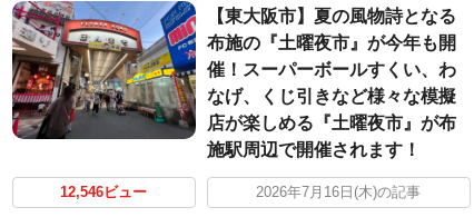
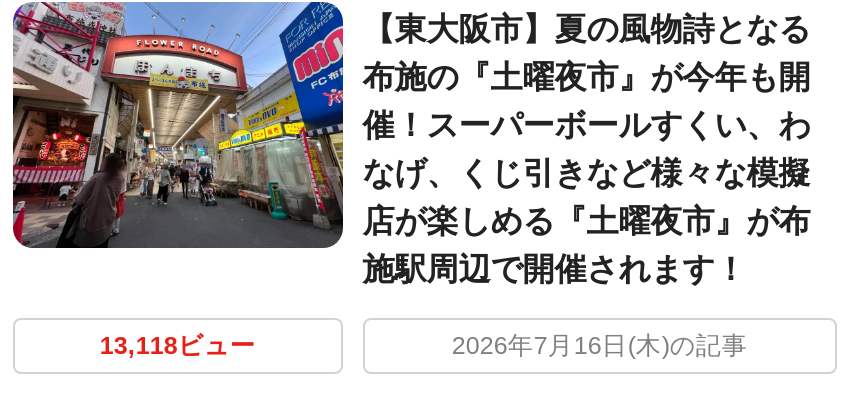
[60,185,147,201] 12,546ビュー -> [100,332,256,360] 13,118ビュー

